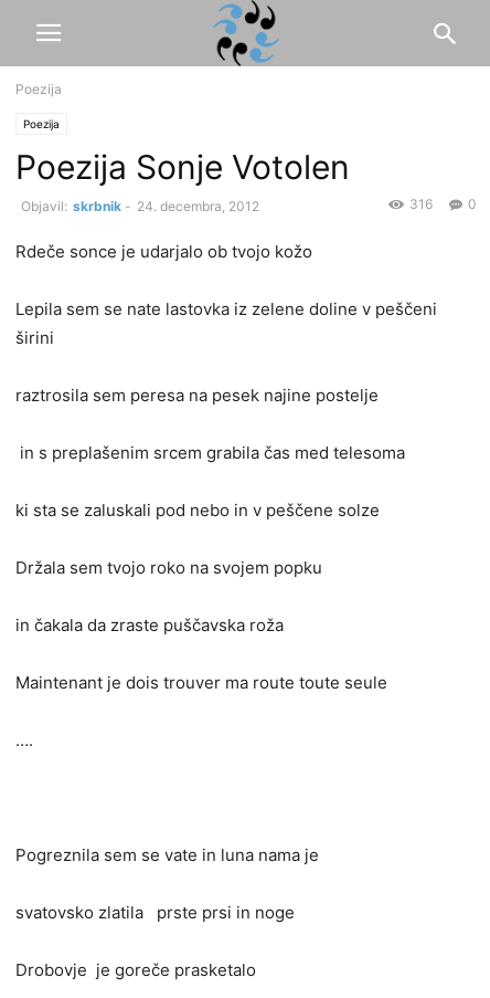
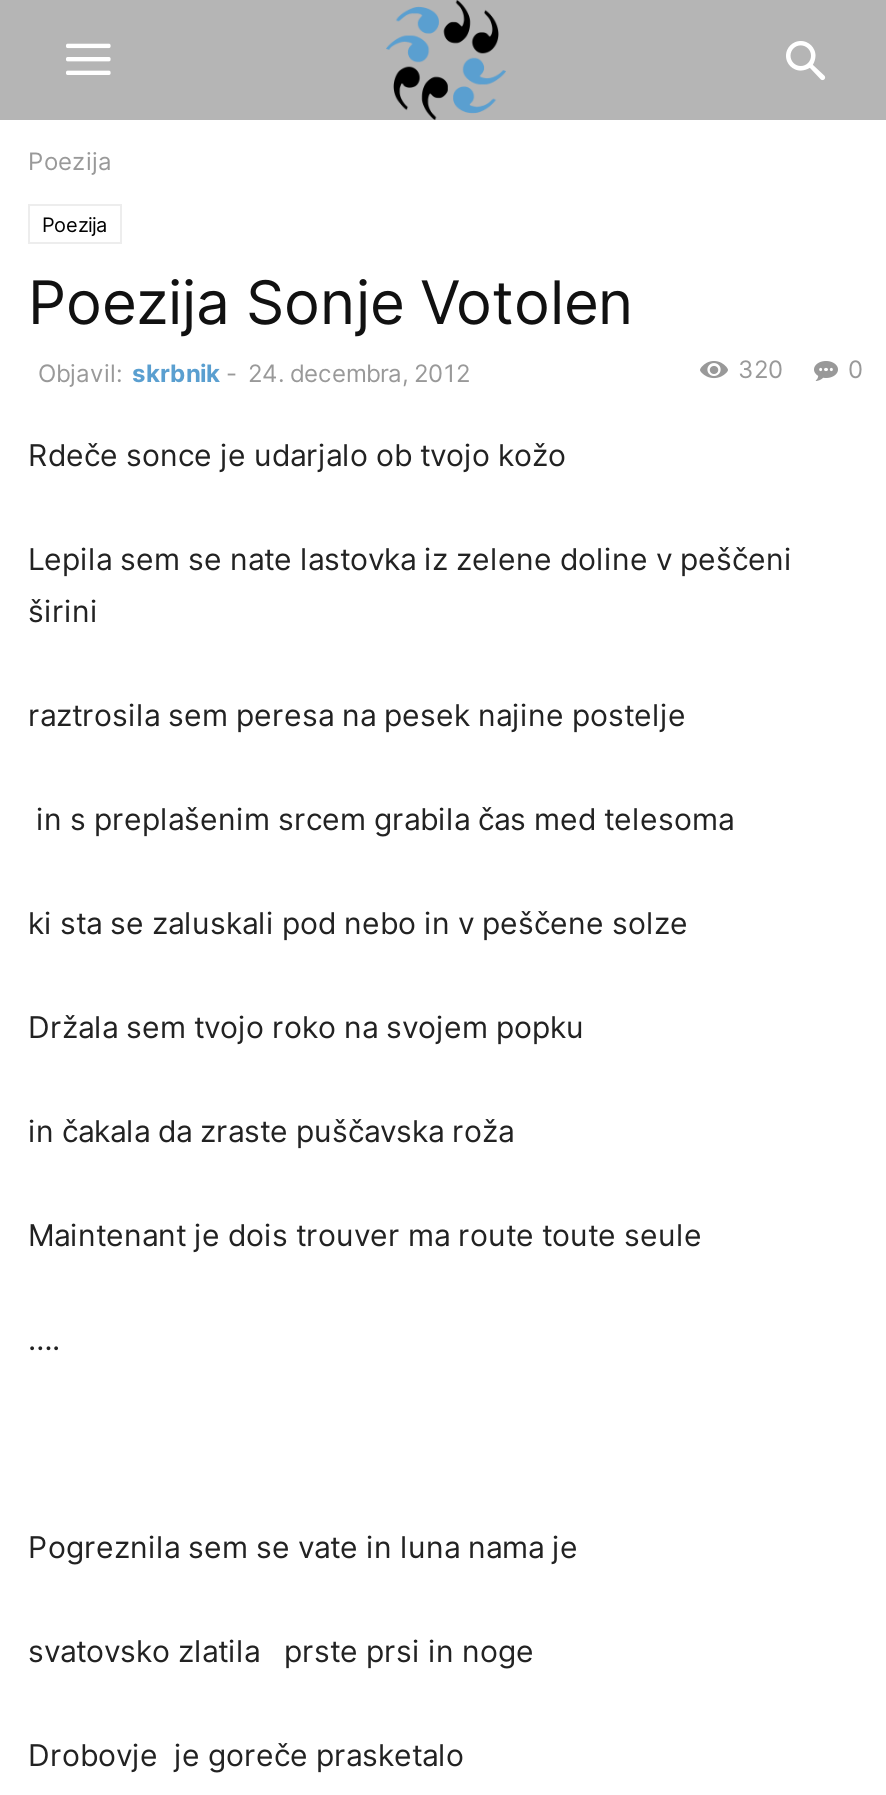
[409,196,433,212] 316 -> [738,354,784,384] 320

